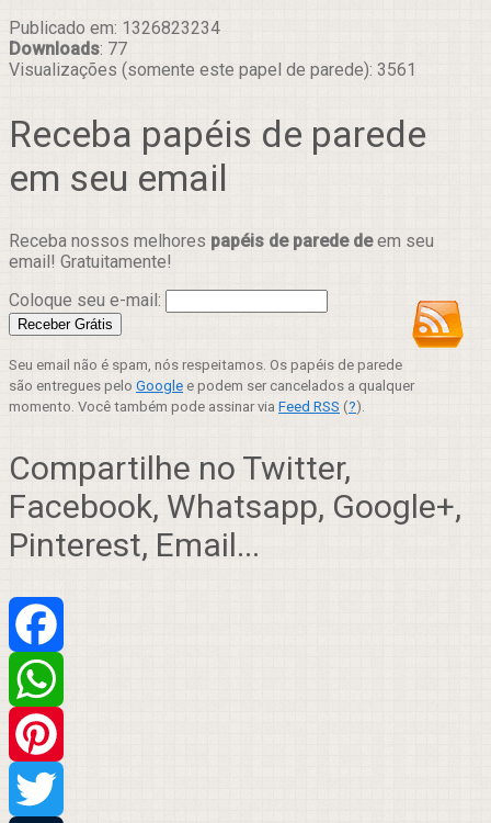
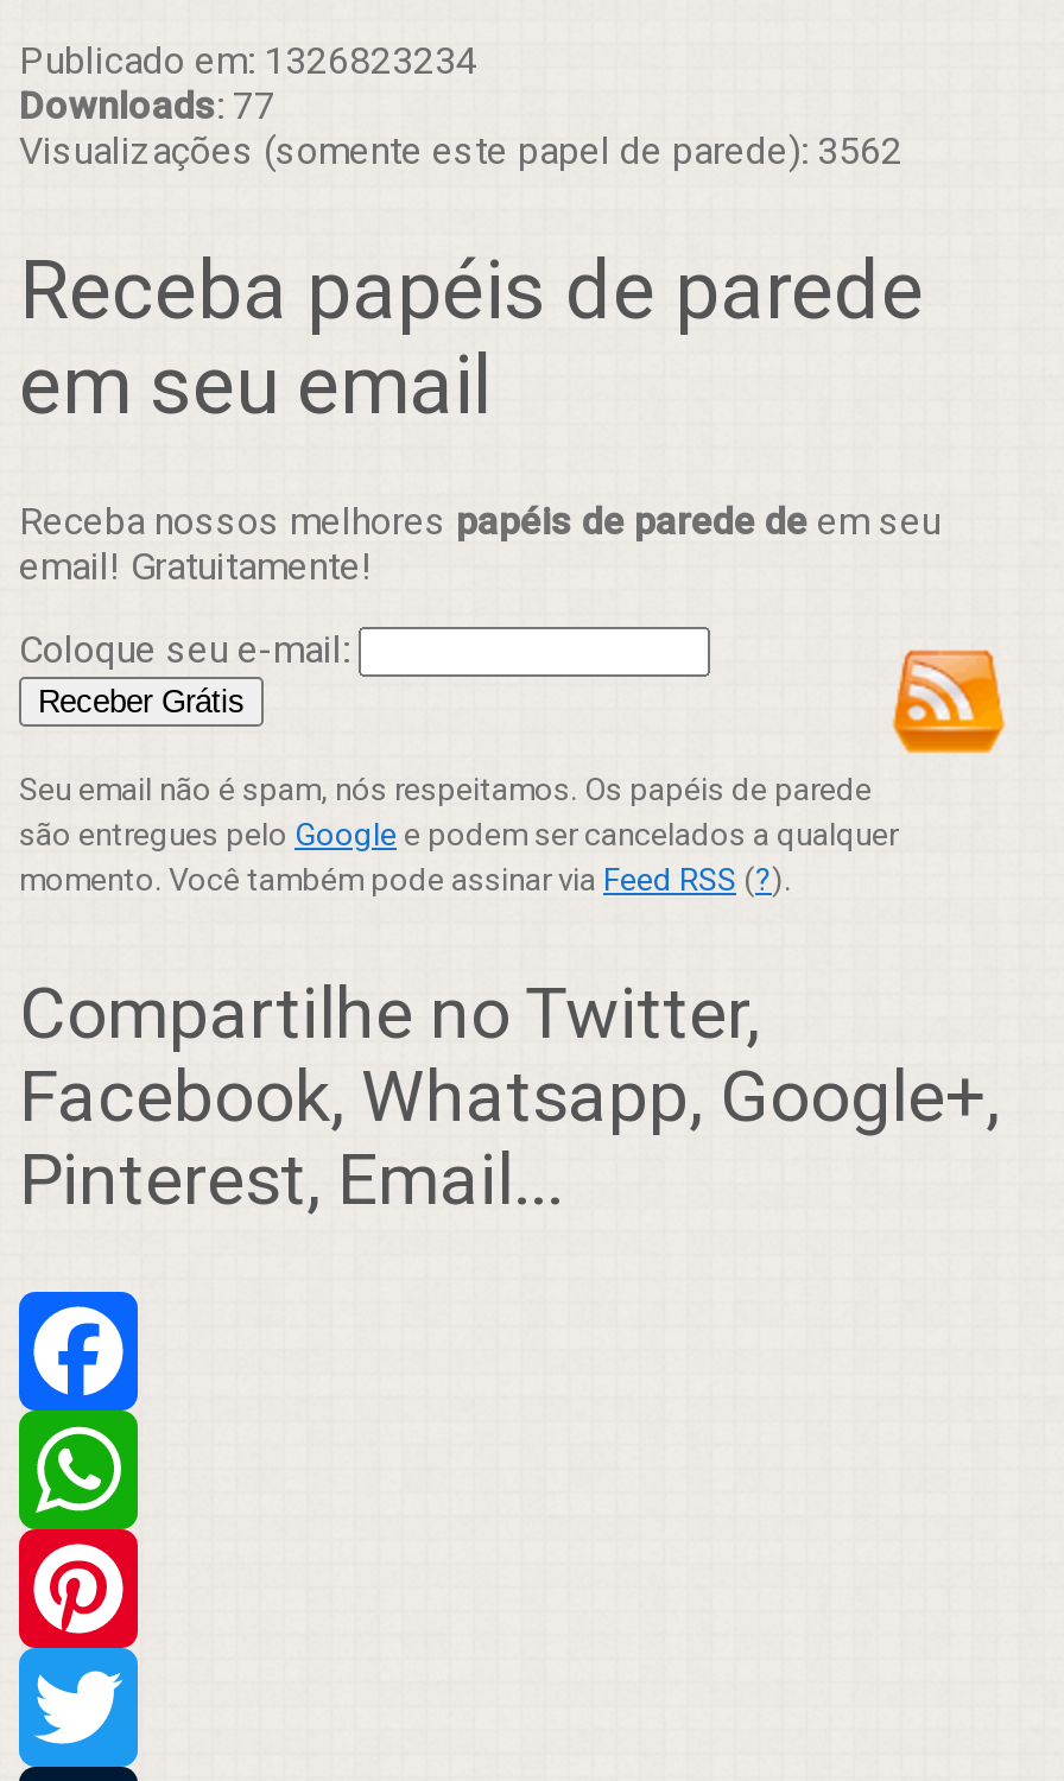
[9,60,416,81] Visualizações (somente este papel de parede): 3561 -> [19,129,902,174] Visualizações (somente este papel de parede): 3562

